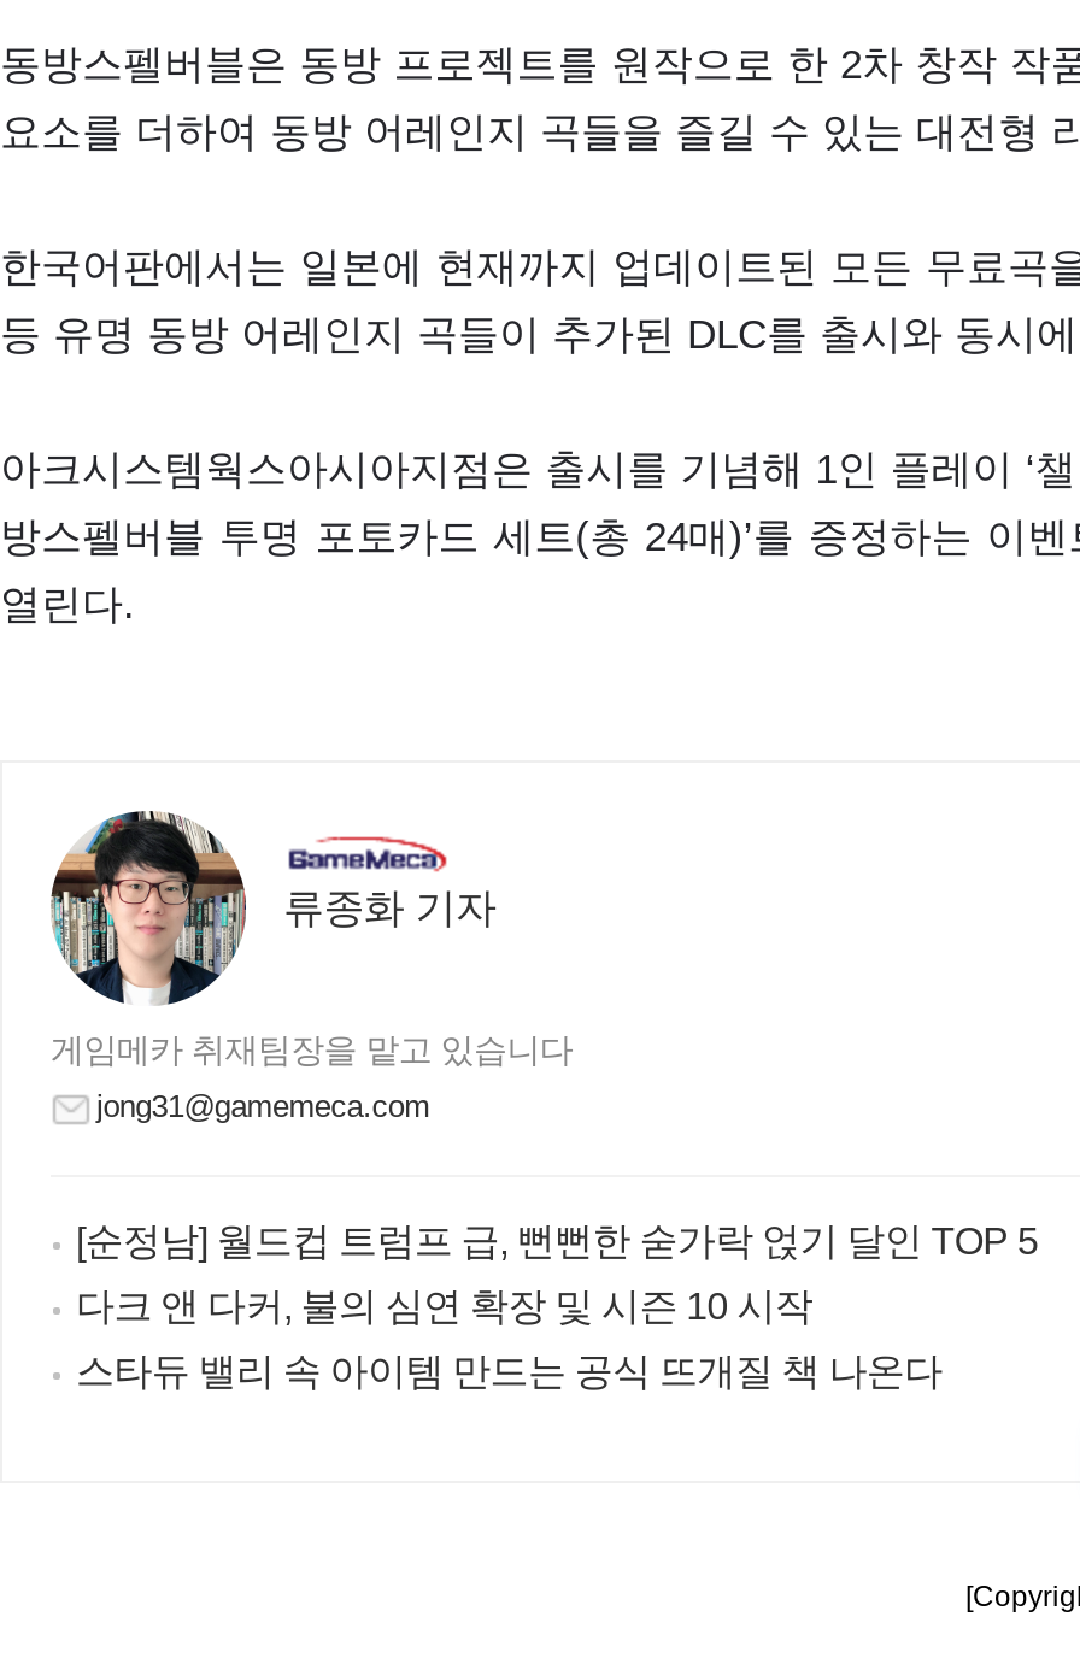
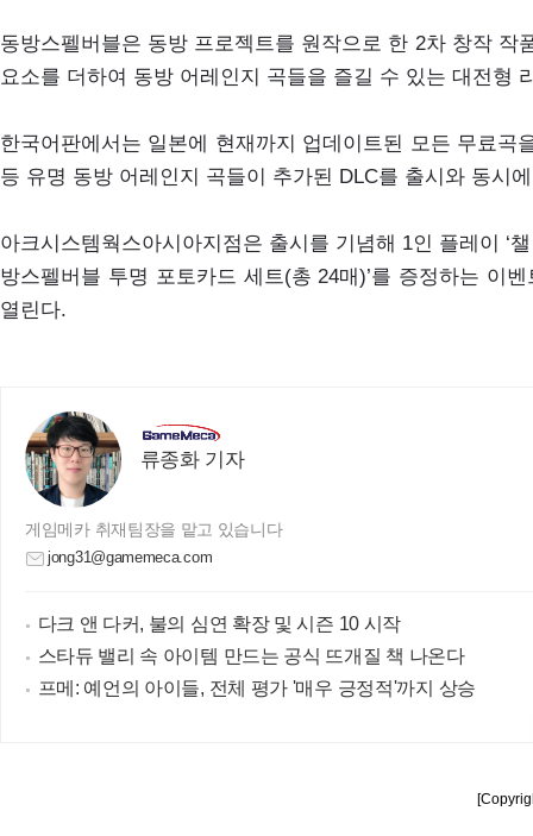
[76,1220,1038,1261] [순정남] 월드컵 트럼프 급, 뻔뻔한 숟가락 얹기 달인 TOP 5 -> none
moved [76,1285,942,1391] -> [37,614,465,666]: 다크 앤 다커, 불의 심연 확장 및 시즌 10 시작 | 스타듀 밸리 속 아이템 만드는 공식 뜨개질 책 나온다
none -> [37,678,476,698] 프메: 예언의 아이들, 전체 평가 '매우 긍정적'까지 상승

